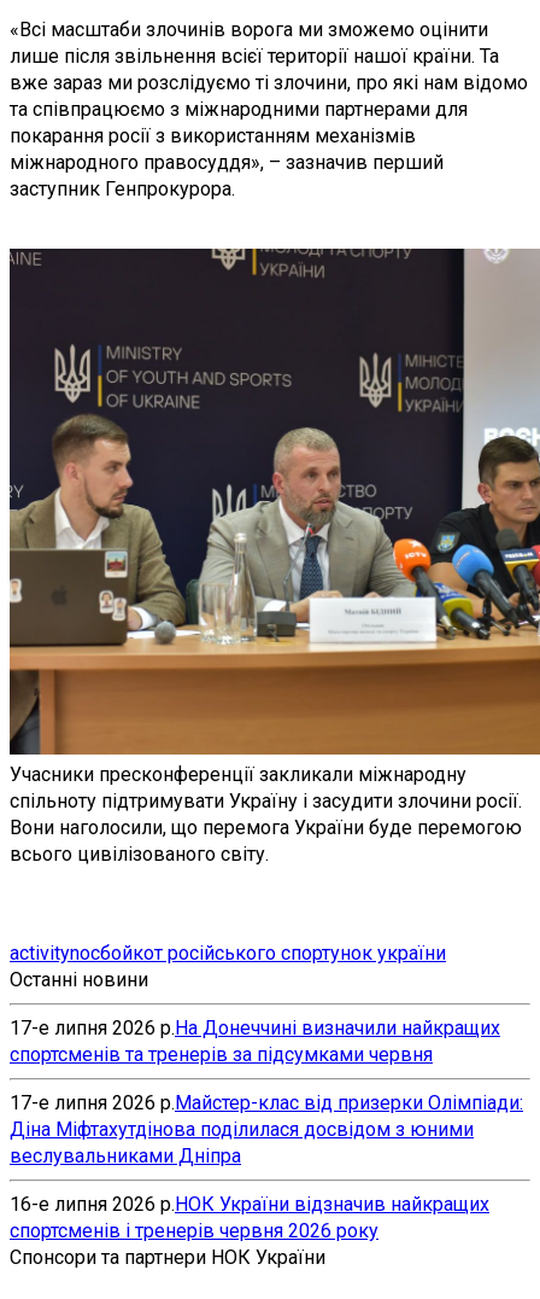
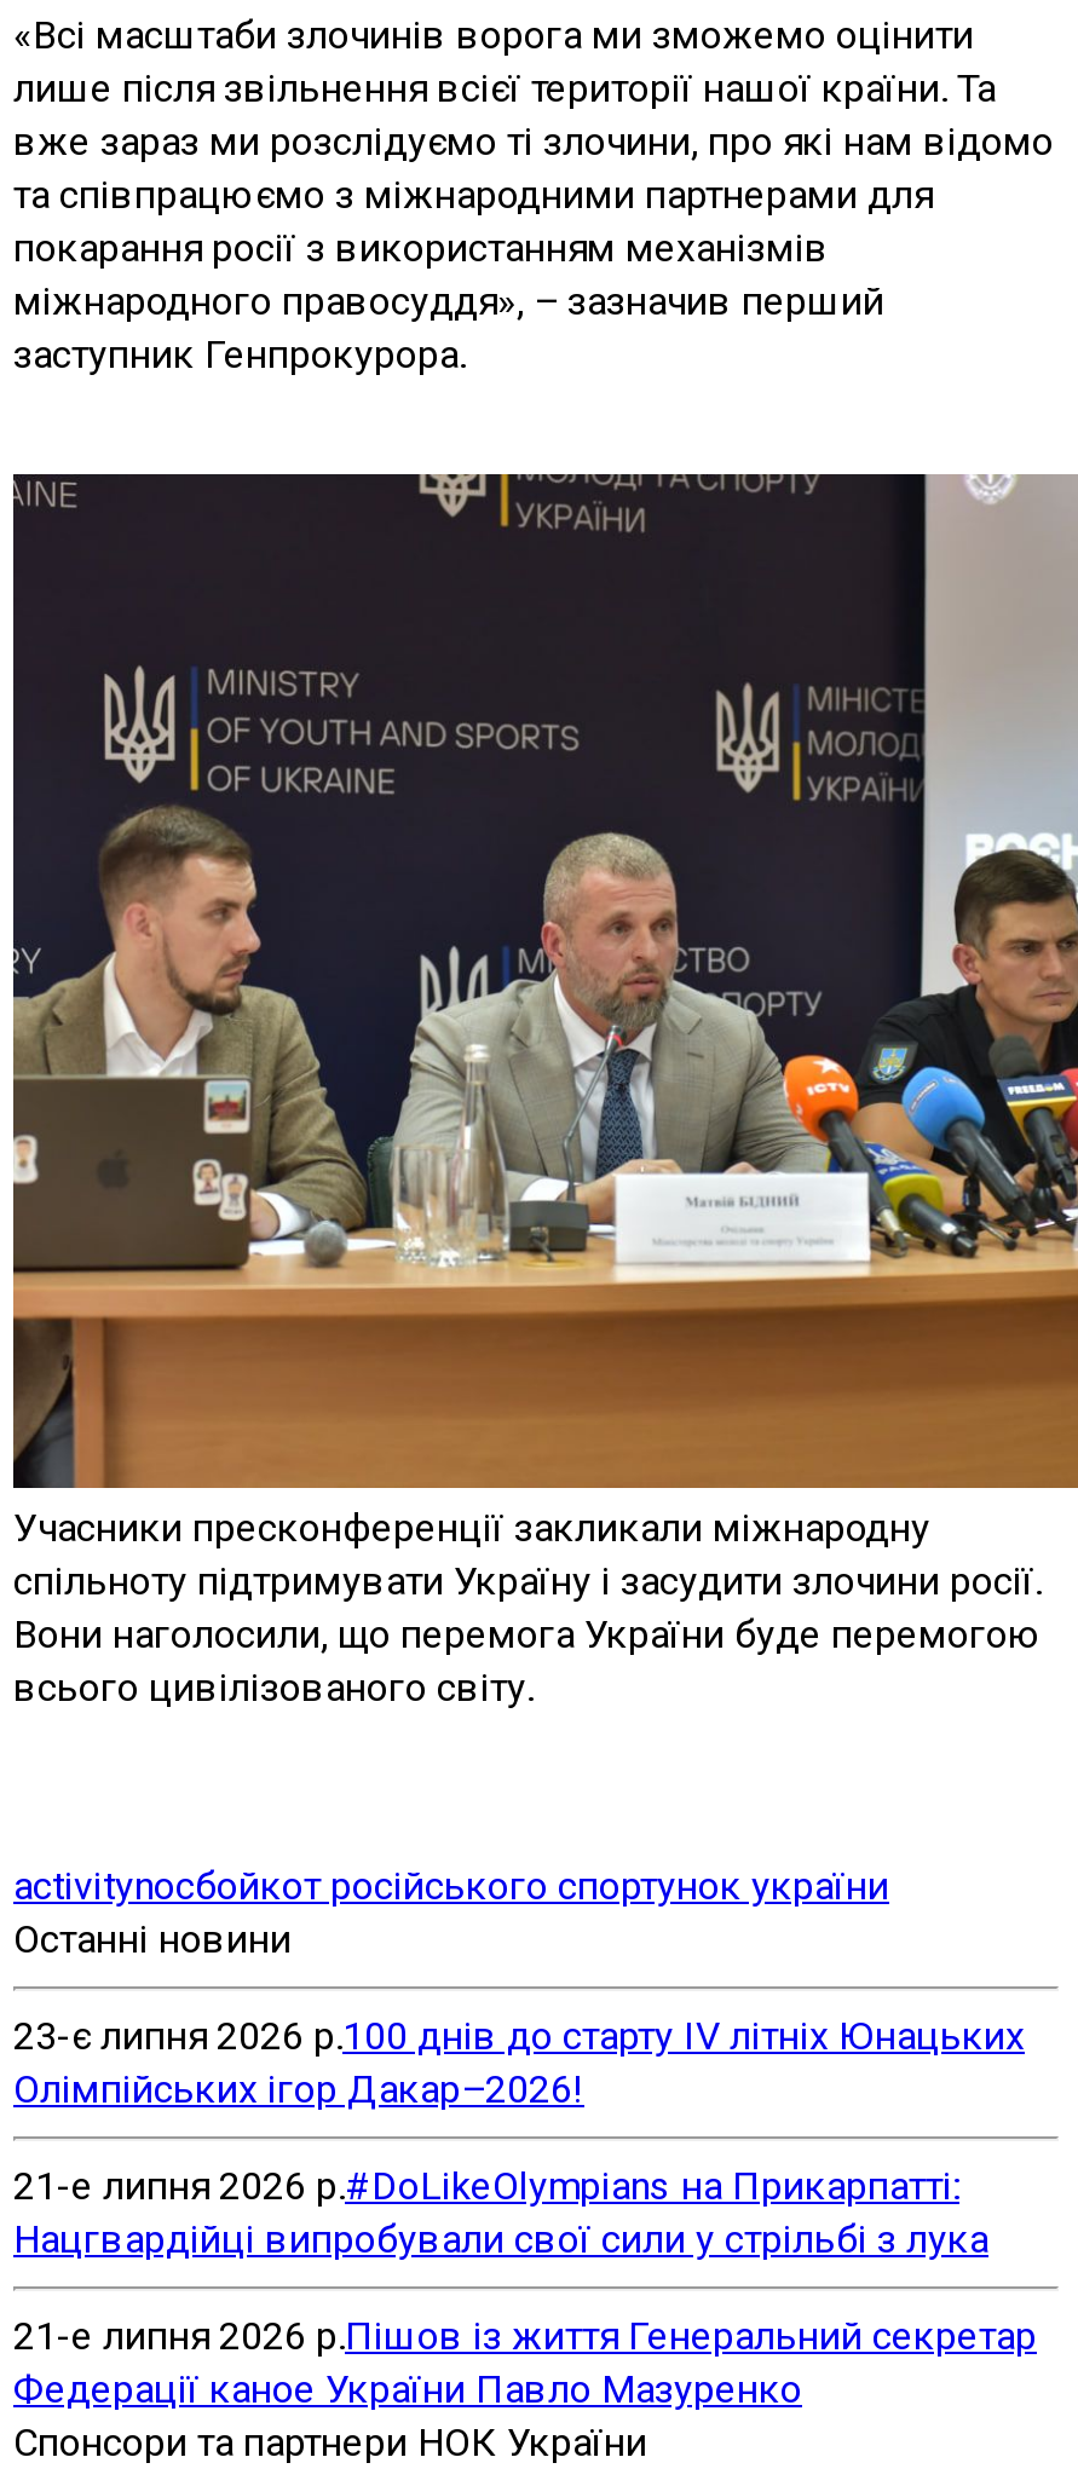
[10,1017,500,1067] 17-е липня 2026 р.На Донеччині визначили найкращих | спортсменів та тренерів за підсумками червня -> [13,2014,1025,2113] 23-є липня 2026 р.100 днів до старту IV літніх Юнацьких | Олімпійських ігор Дакар–2026!
[10,1092,523,1168] 17-е липня 2026 р.Майстер-клас від призерки Олімпіади: | Діна Міфтахутдінова поділилася досвідом з юними | веслувальниками Дніпра -> [13,2164,988,2263] 21-е липня 2026 р.#DoLikeOlympians на Прикарпатті: | Нацгвардійці випробували свої сили у стрільбі з лука
[10,1193,489,1243] 16-е липня 2026 р.НОК України відзначив найкращих | спортсменів і тренерів червня 2026 року -> [13,2314,1037,2413] 21-е липня 2026 р.Пішов із життя Генеральний секретар | Федерації каное України Павло Мазуренко

